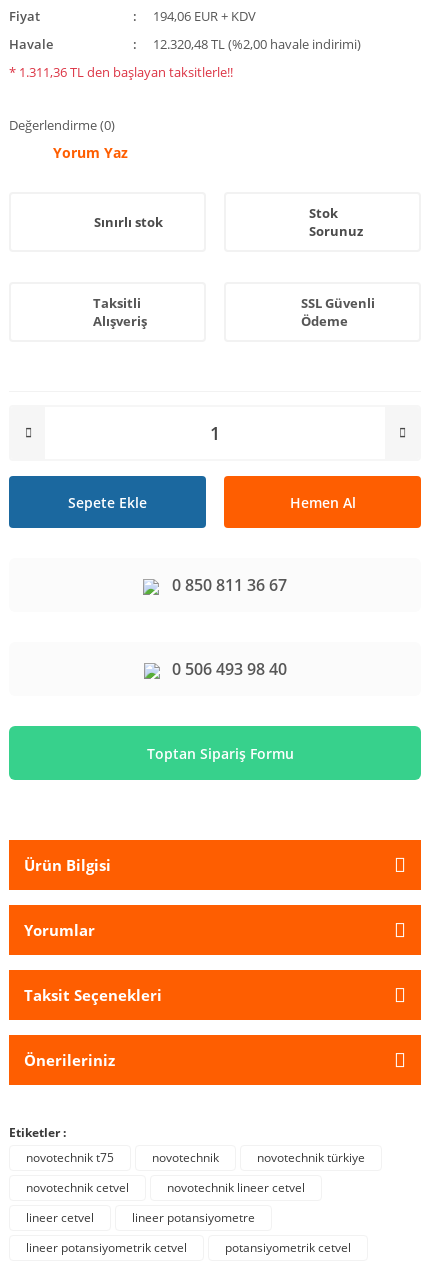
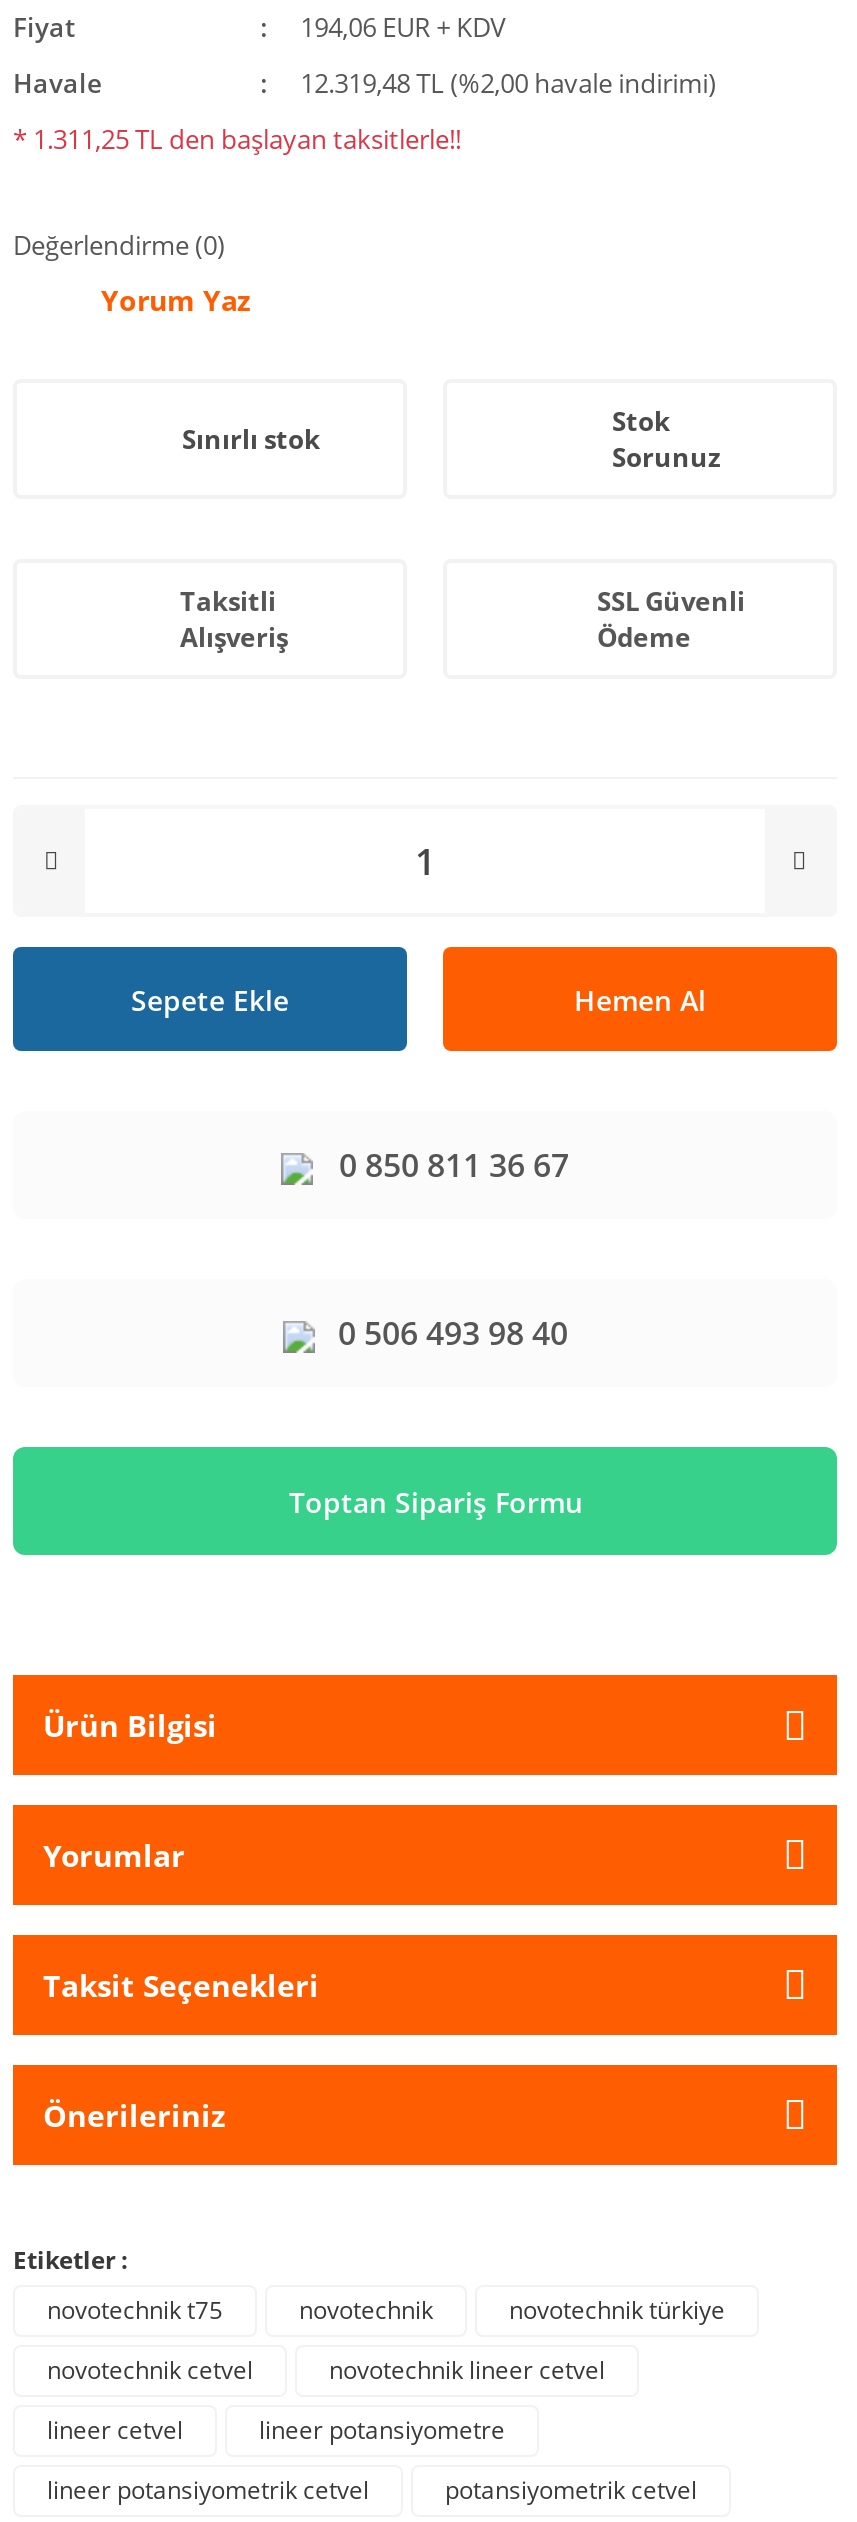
[153,35,361,53] 12.320,48 TL (%2,00 havale indirimi) -> [300,65,716,101] 12.319,48 TL (%2,00 havale indirimi)
[9,63,233,81] * 1.311,36 TL den başlayan taksitlerle!! -> [13,121,461,157] * 1.311,25 TL den başlayan taksitlerle!!

